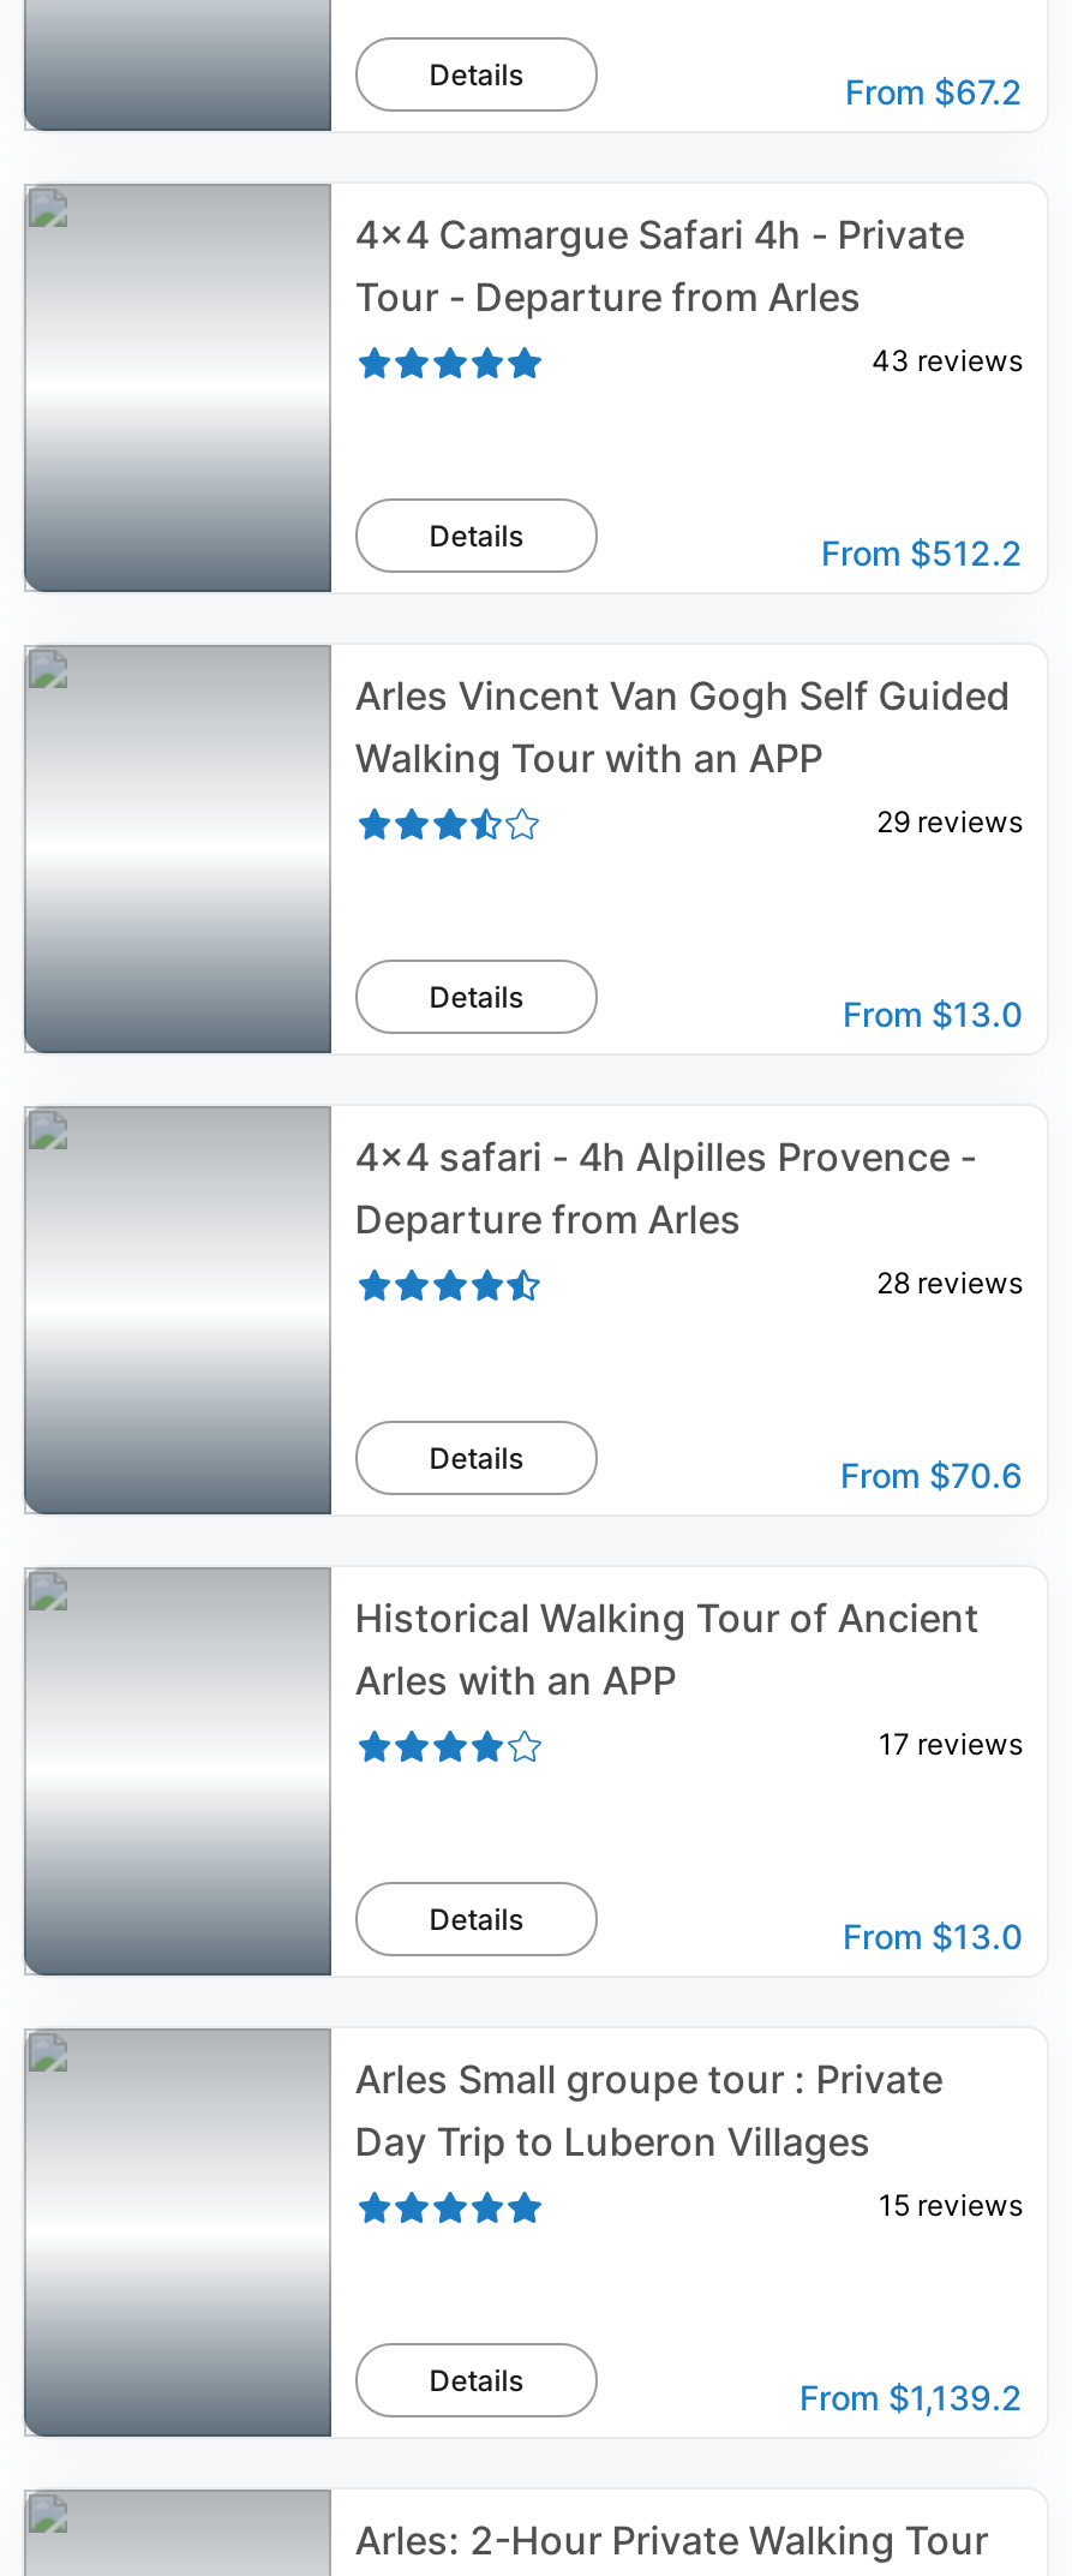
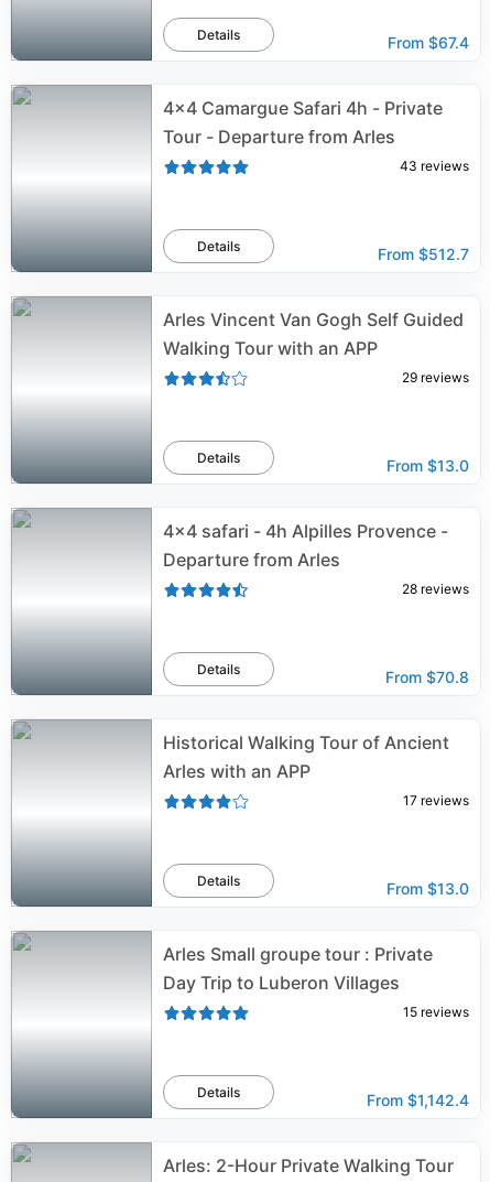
[845,71,1023,112] From $67.2 -> [388,33,469,52] From $67.4
[821,532,1023,573] From $512.2 -> [378,245,469,263] From $512.7
[840,1454,1023,1495] From $70.6 -> [385,668,469,686] From $70.8
[799,2377,1023,2417] From $1,139.2 -> [367,1091,469,1109] From $1,142.4

